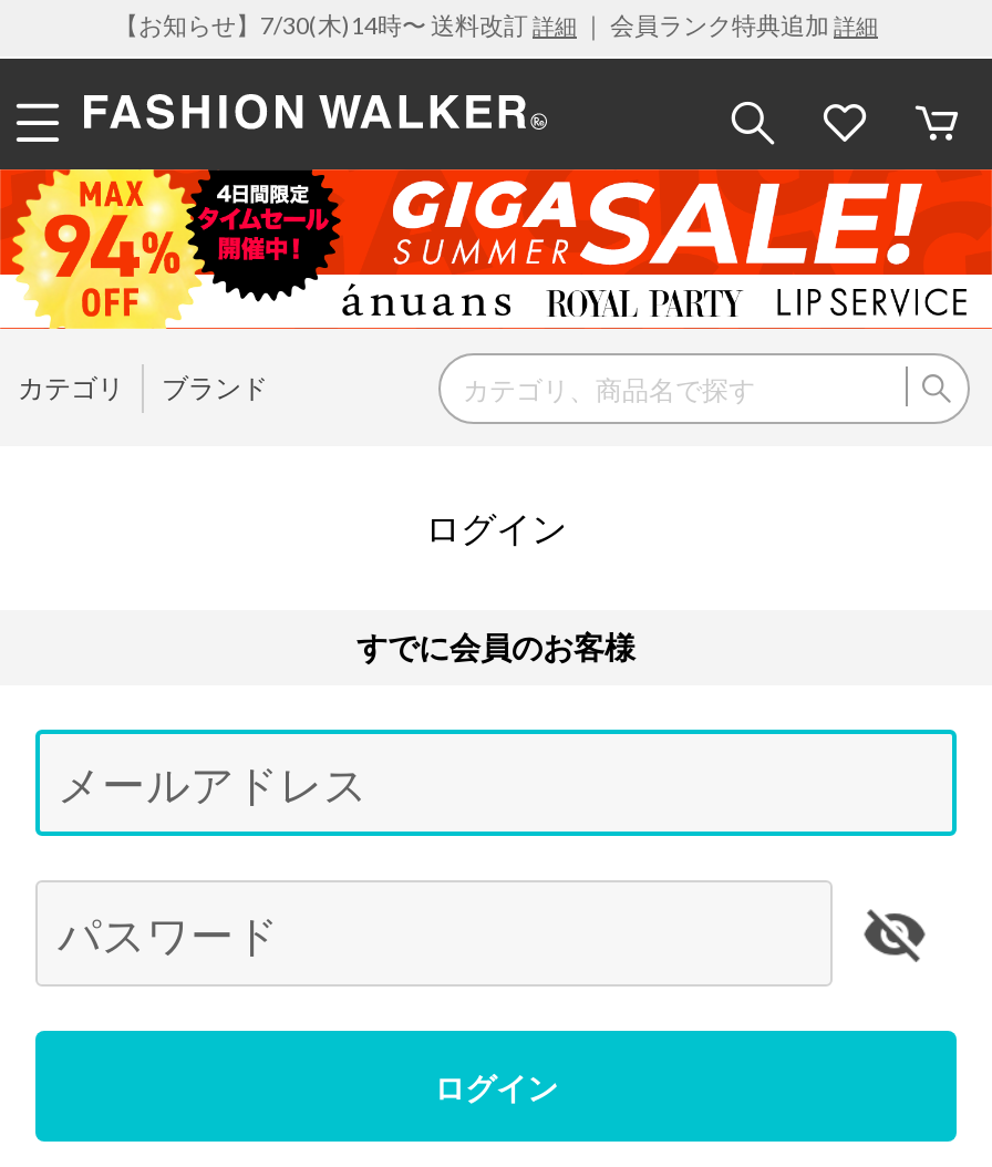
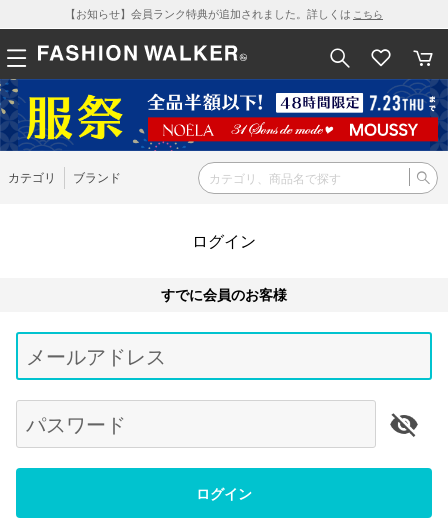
[114,10,878,39] 【お知らせ】7/30(木)14時〜 送料改訂詳細｜ 会員ランク特典追加詳細 -> [65,7,383,20] 【お知らせ】会員ランク特典が追加されました。詳しくはこちら
[7,167,985,331] [image] -> [3,79,445,152] [image]

